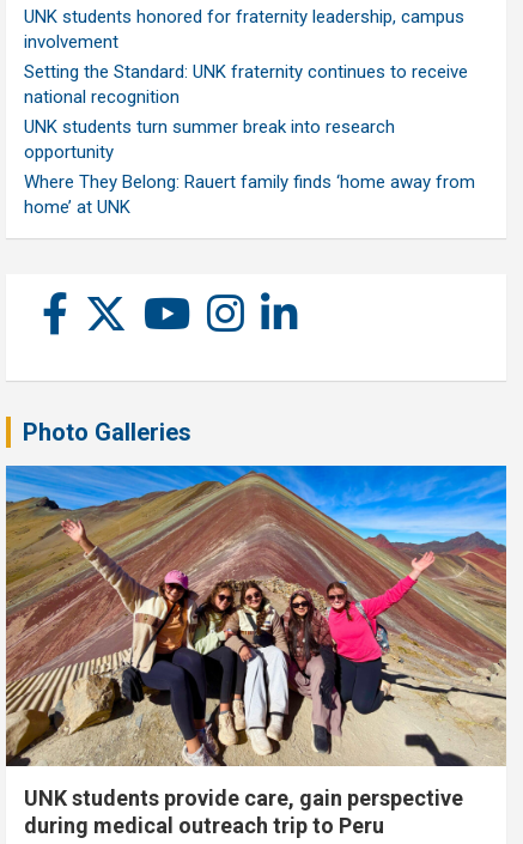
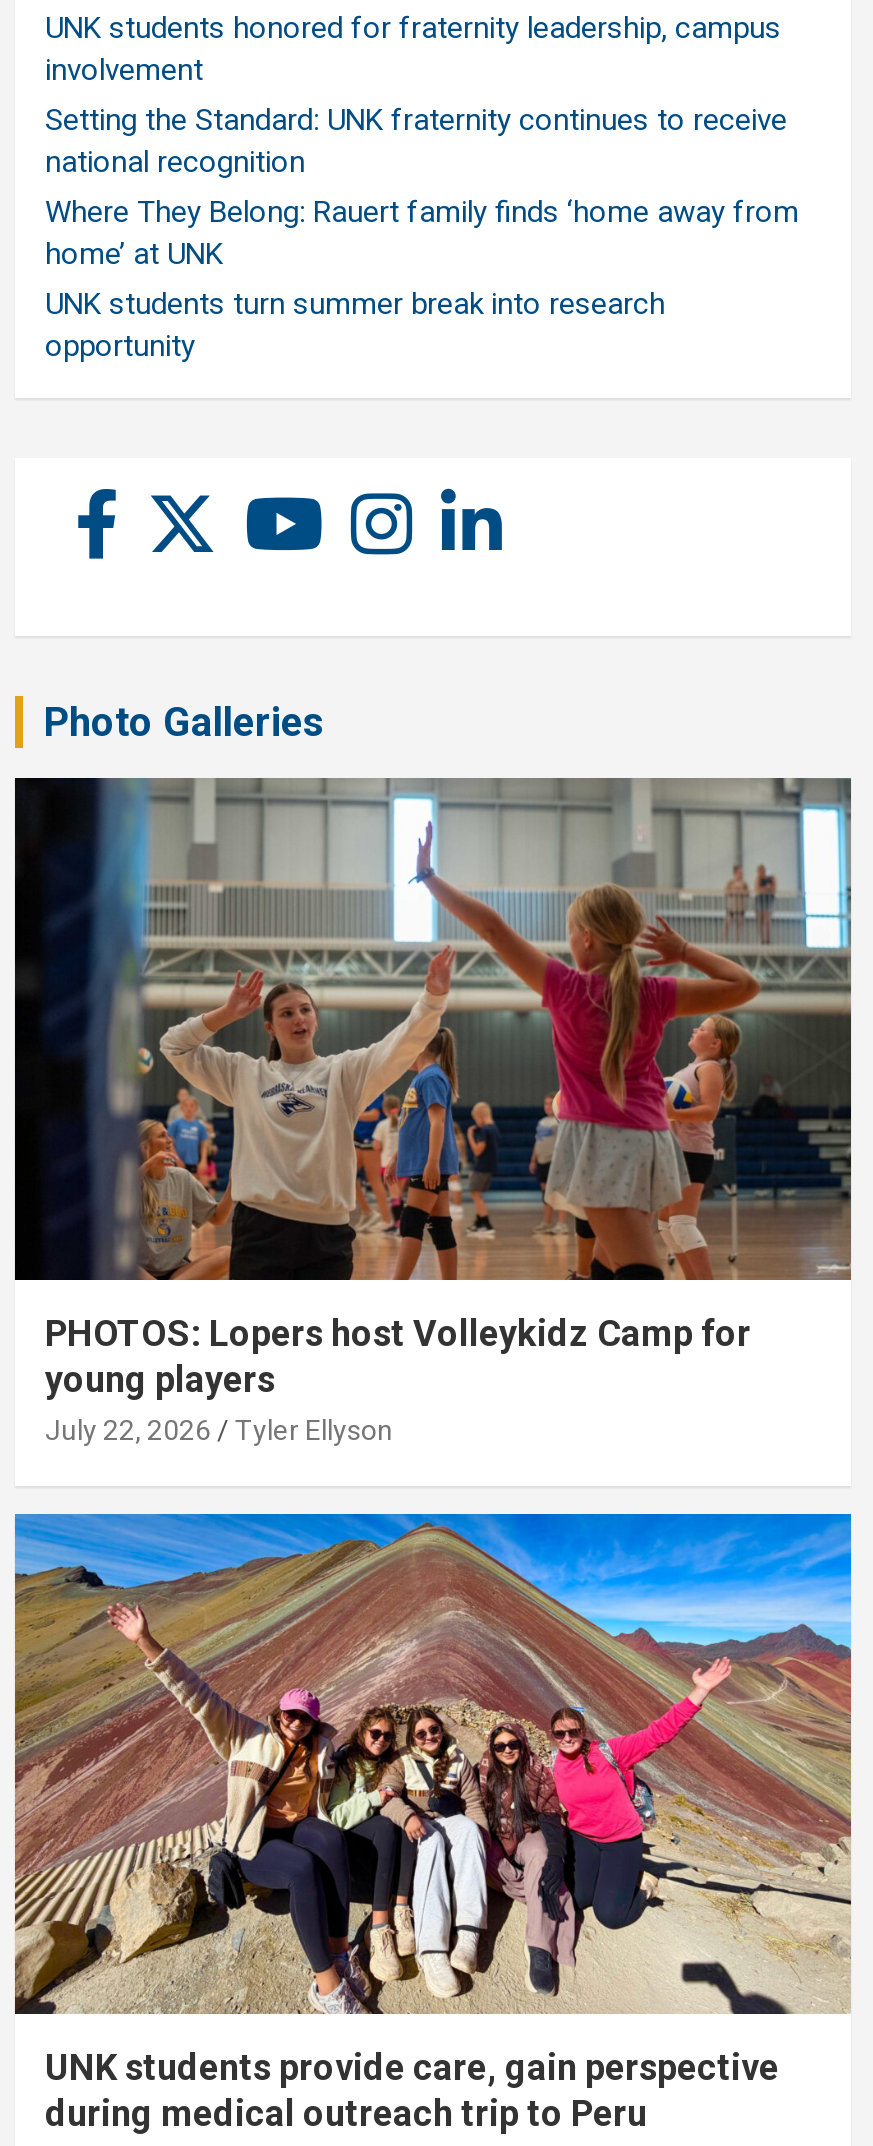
moved [24,171,475,218] -> [45,194,799,272]: Where They Belong: Rauert family finds ‘home away from | home’ at UNK
none -> [13,776,853,1445] [image] | PHOTOS: Lopers host Volleykidz Camp for | young players | July 22, 2026 | Tyler Ellyson

